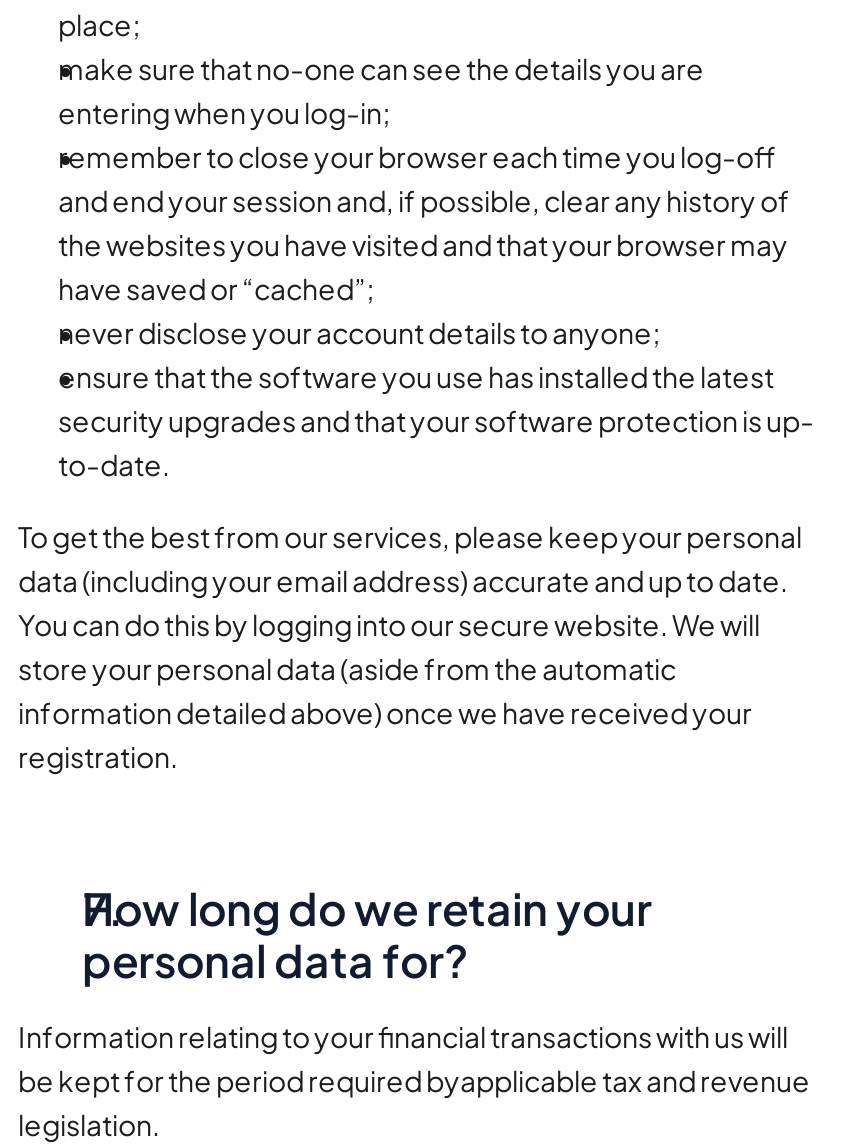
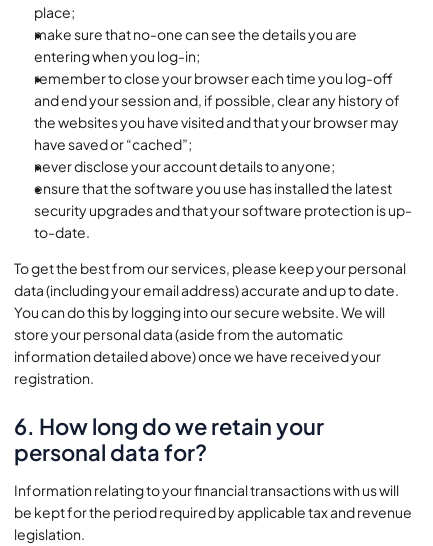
[82,880,652,936] How long do we retain your -> [14,412,324,440] 6. How long do we retain your
[18,1062,810,1098] be kept for the period required byapplicable tax and revenue -> [14,503,412,521] be kept for the period required by applicable tax and revenue

